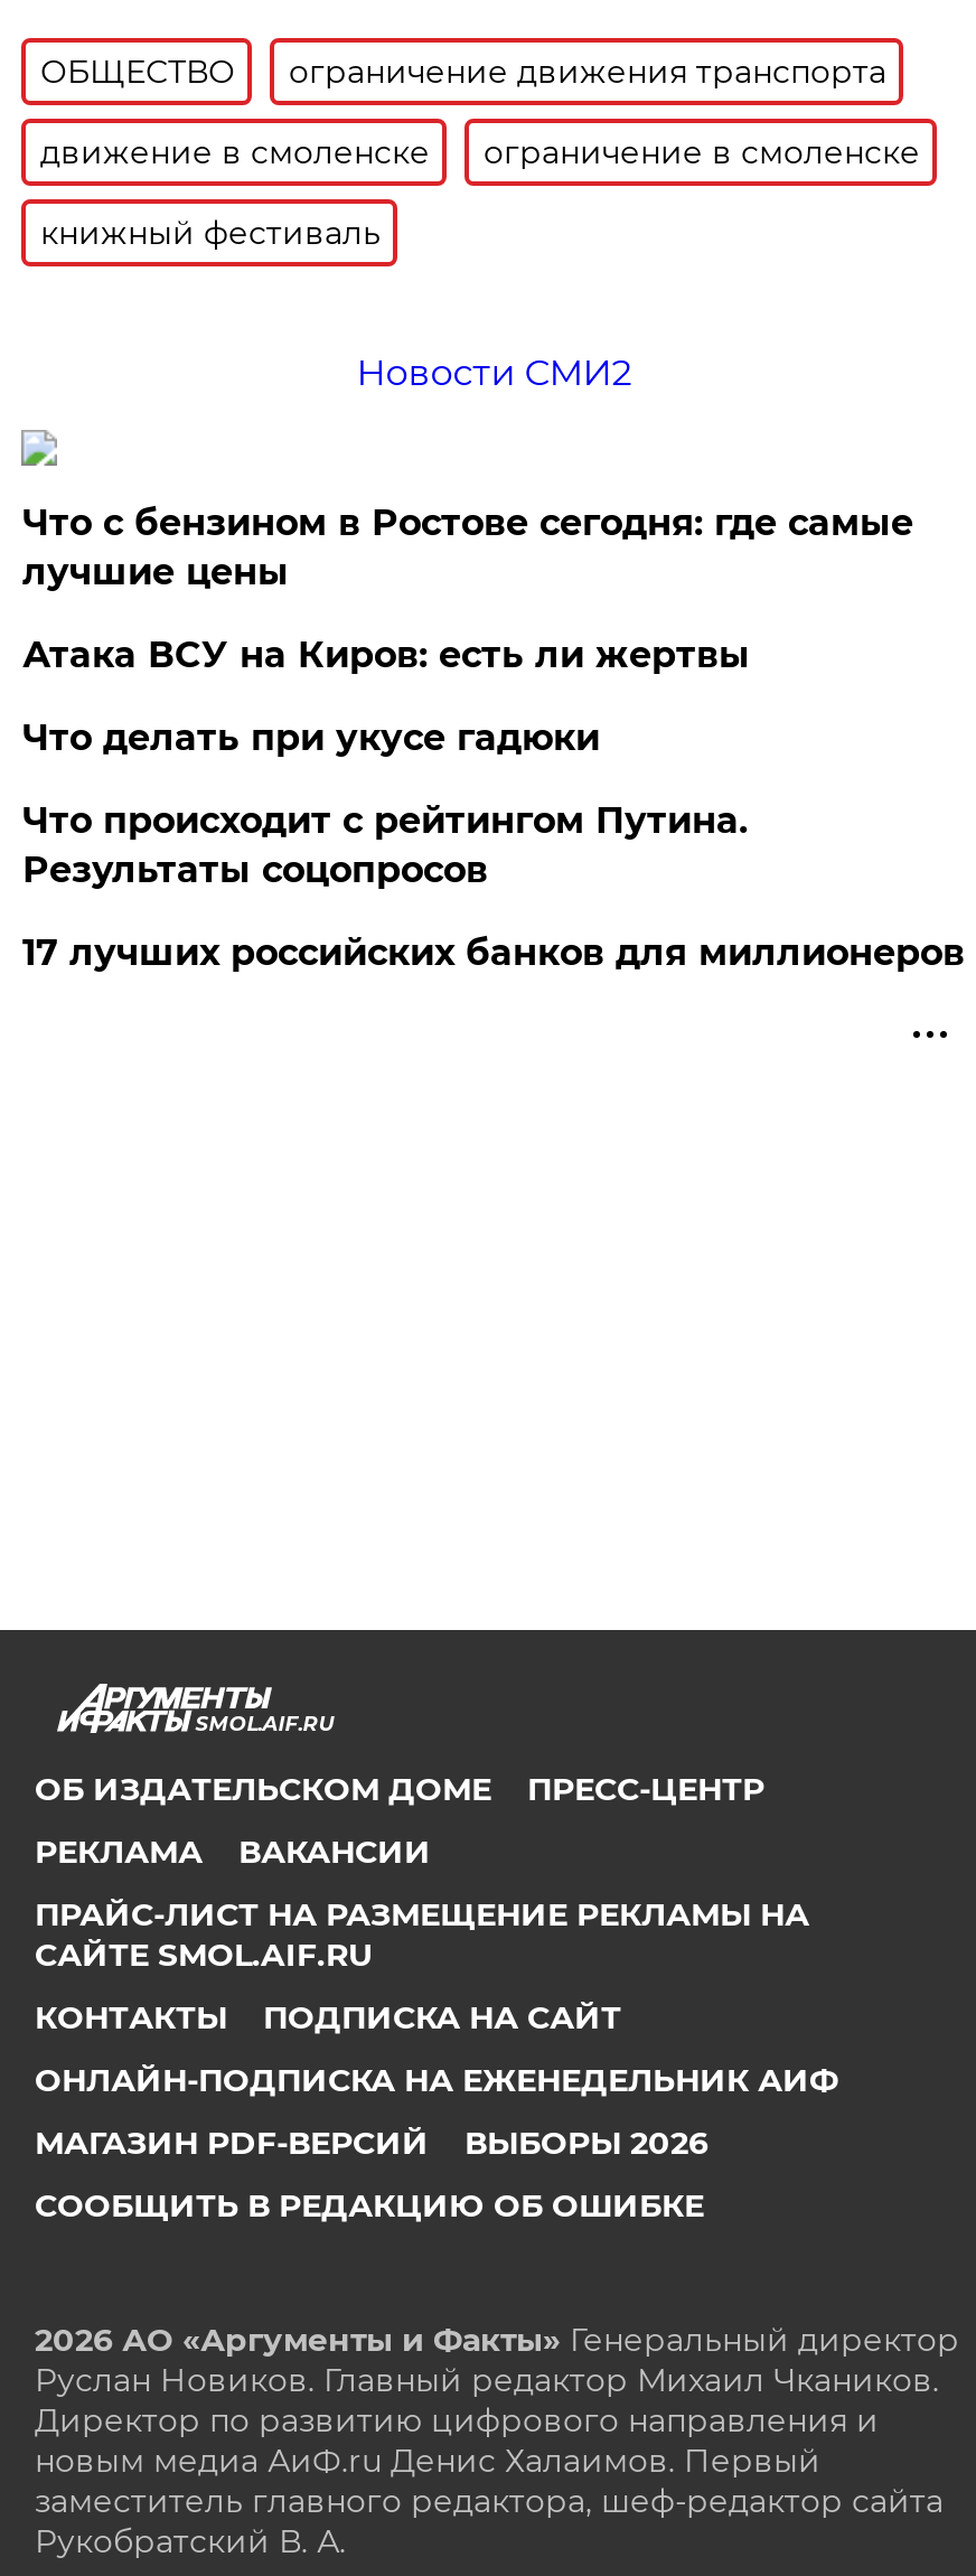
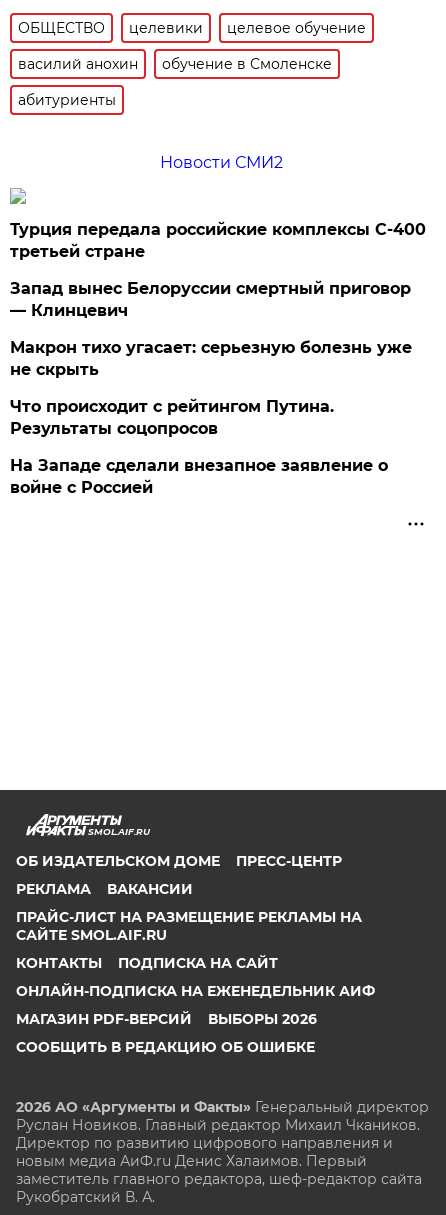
[289,51,886,92] ограничение движения транспорта -> [129,19,366,37] целевики | целевое обучение
[40,132,920,172] движение в смоленске | ограничение в смоленске -> [18,55,332,73] василий анохин | обучение в Смоленске
[40,213,380,253] книжный фестиваль -> [18,91,116,109] абитуриенты
[22,502,913,593] Что с бензином в Ростове сегодня: где самые | лучшие цены -> [10,220,426,261] Турция передала российские комплексы С-400 | третьей стране
[22,634,750,676] Атака ВСУ на Киров: есть ли жертвы -> [10,279,411,320] Запад вынес Белоруссии смертный приговор | — Клинцевич
[22,716,600,759] Что делать при укусе гадюки -> [10,338,412,379] Макрон тихо угасает: серьезную болезнь уже | не скрыть
[22,931,965,974] 17 лучших российских банков для миллионеров -> [10,456,388,497] На Западе сделали внезапное заявление о | войне с Россией

